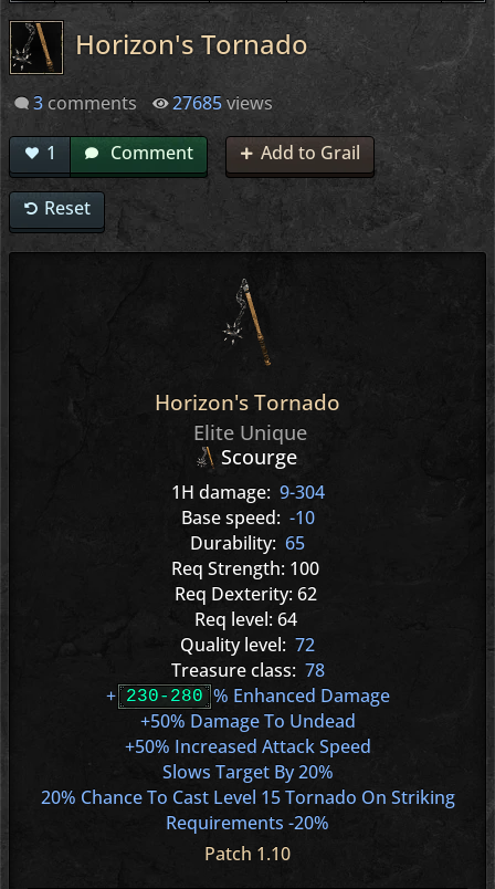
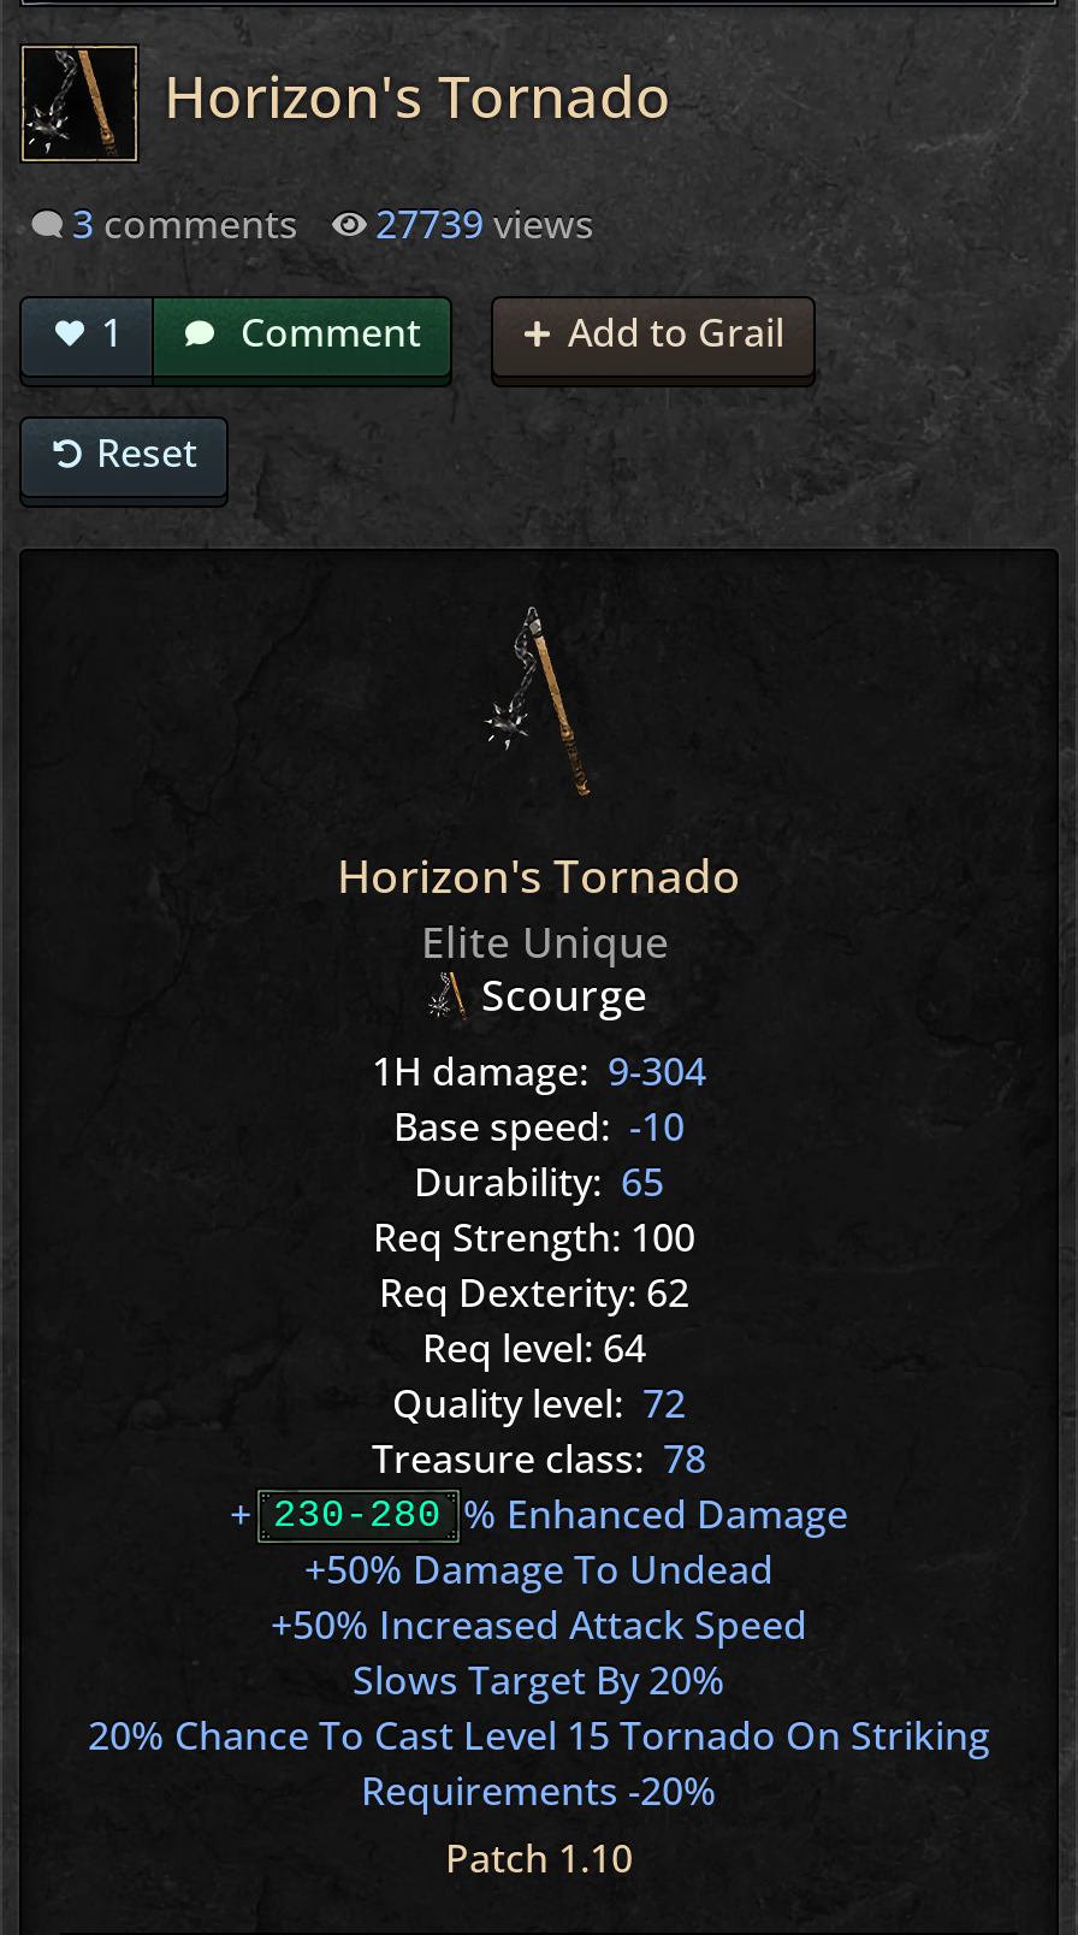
[33,91,273,115] 3 comments 27685 views -> [72,197,594,250] 3 comments 27739 views

